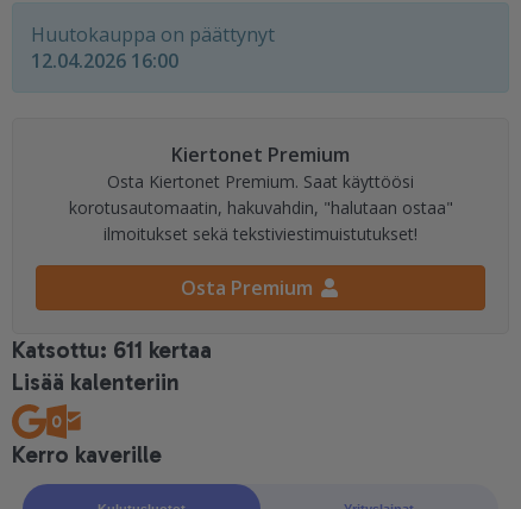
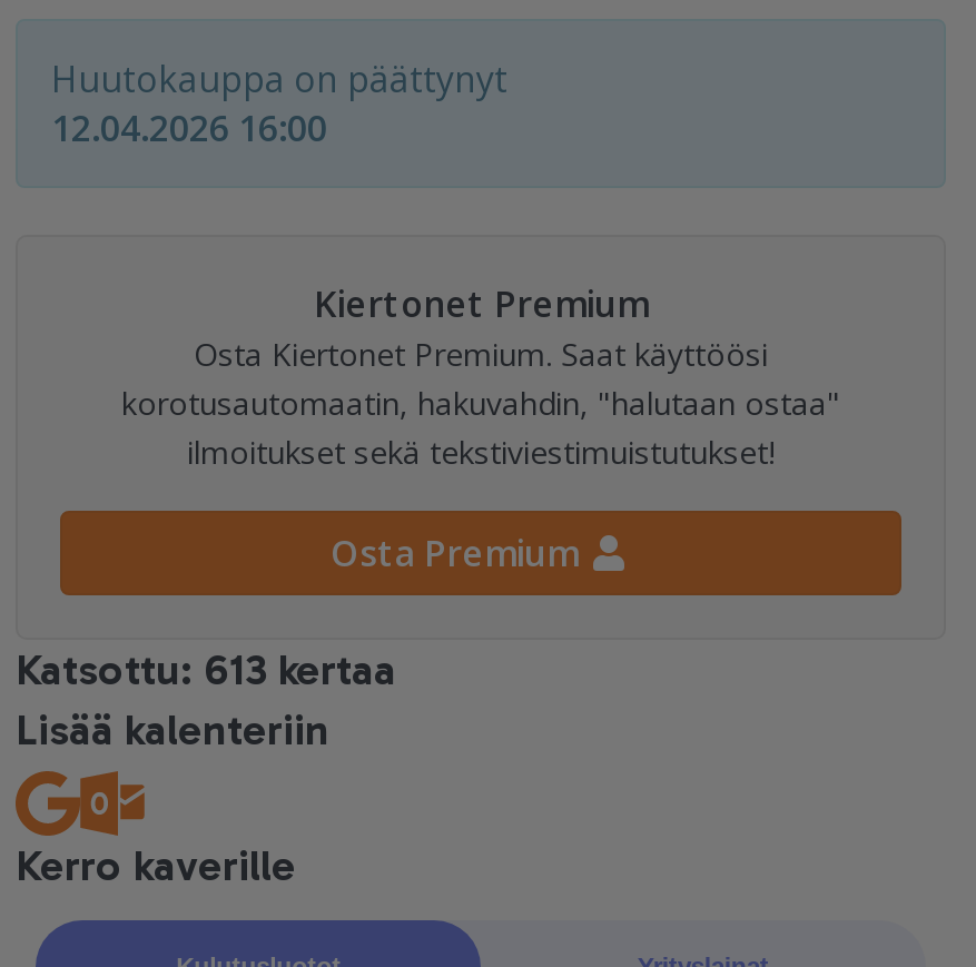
[12,336,212,364] Katsottu: 611 kertaa -> [16,644,396,695] Katsottu: 613 kertaa

